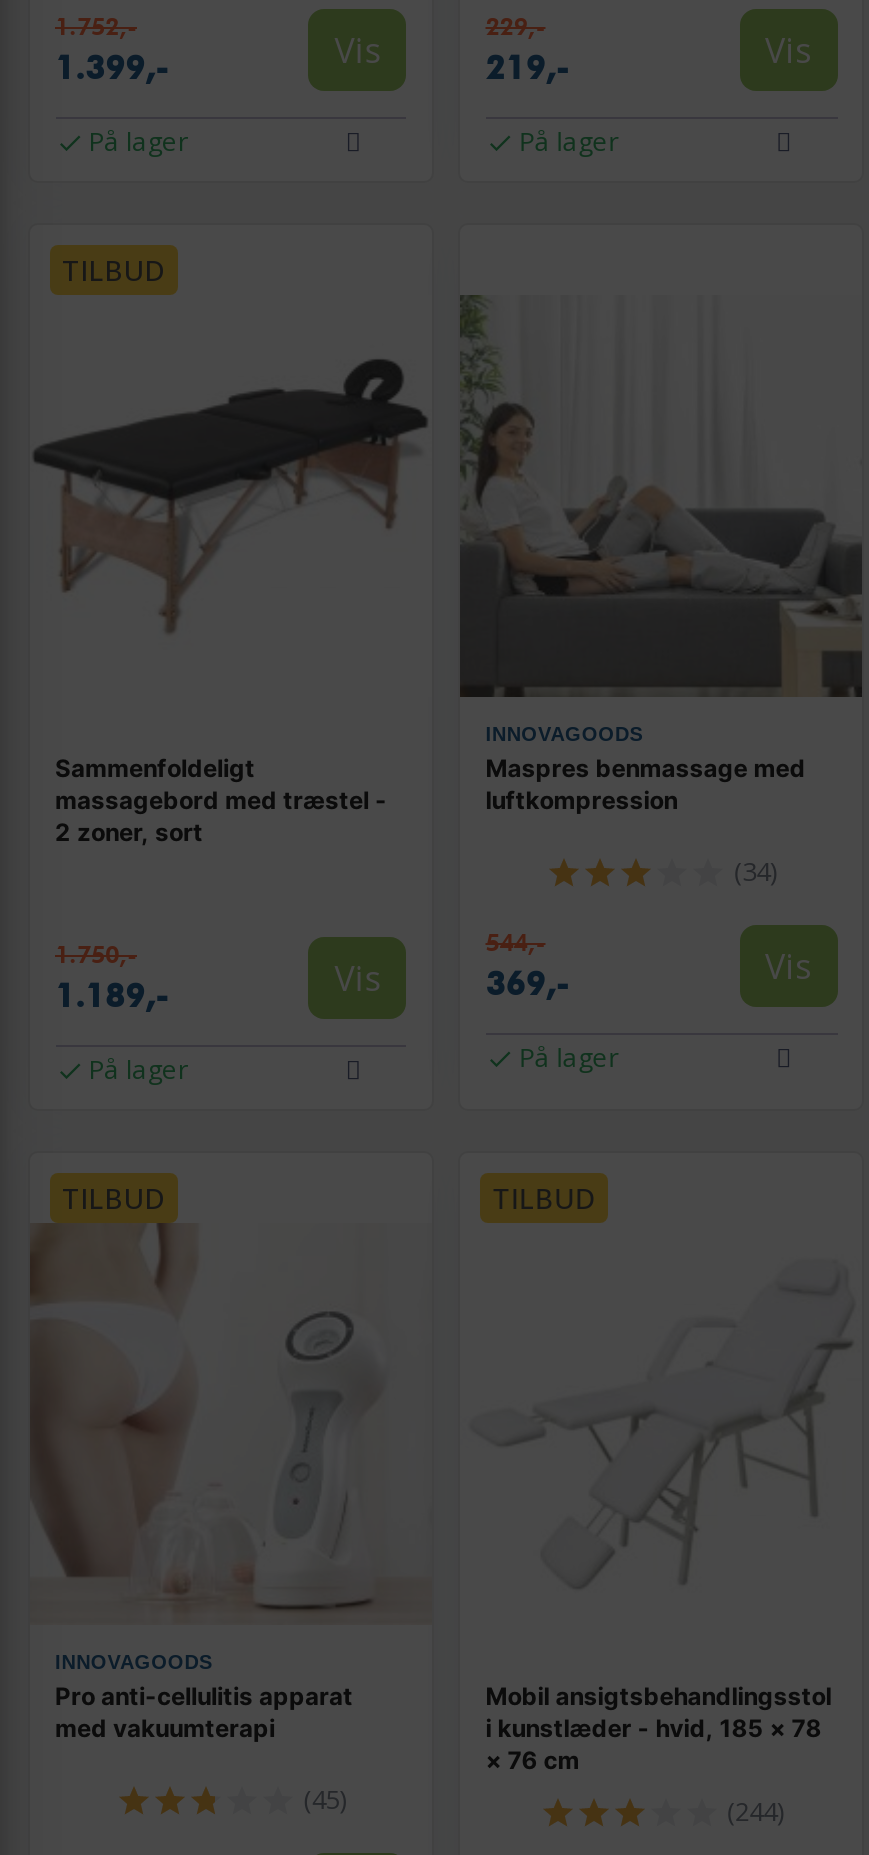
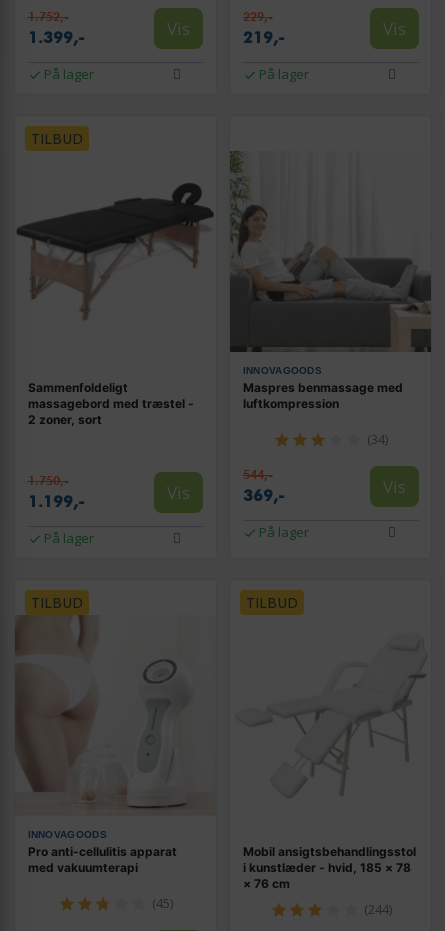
[55,977,169,1015] 1.189,- -> [27,492,84,511] 1.199,-

